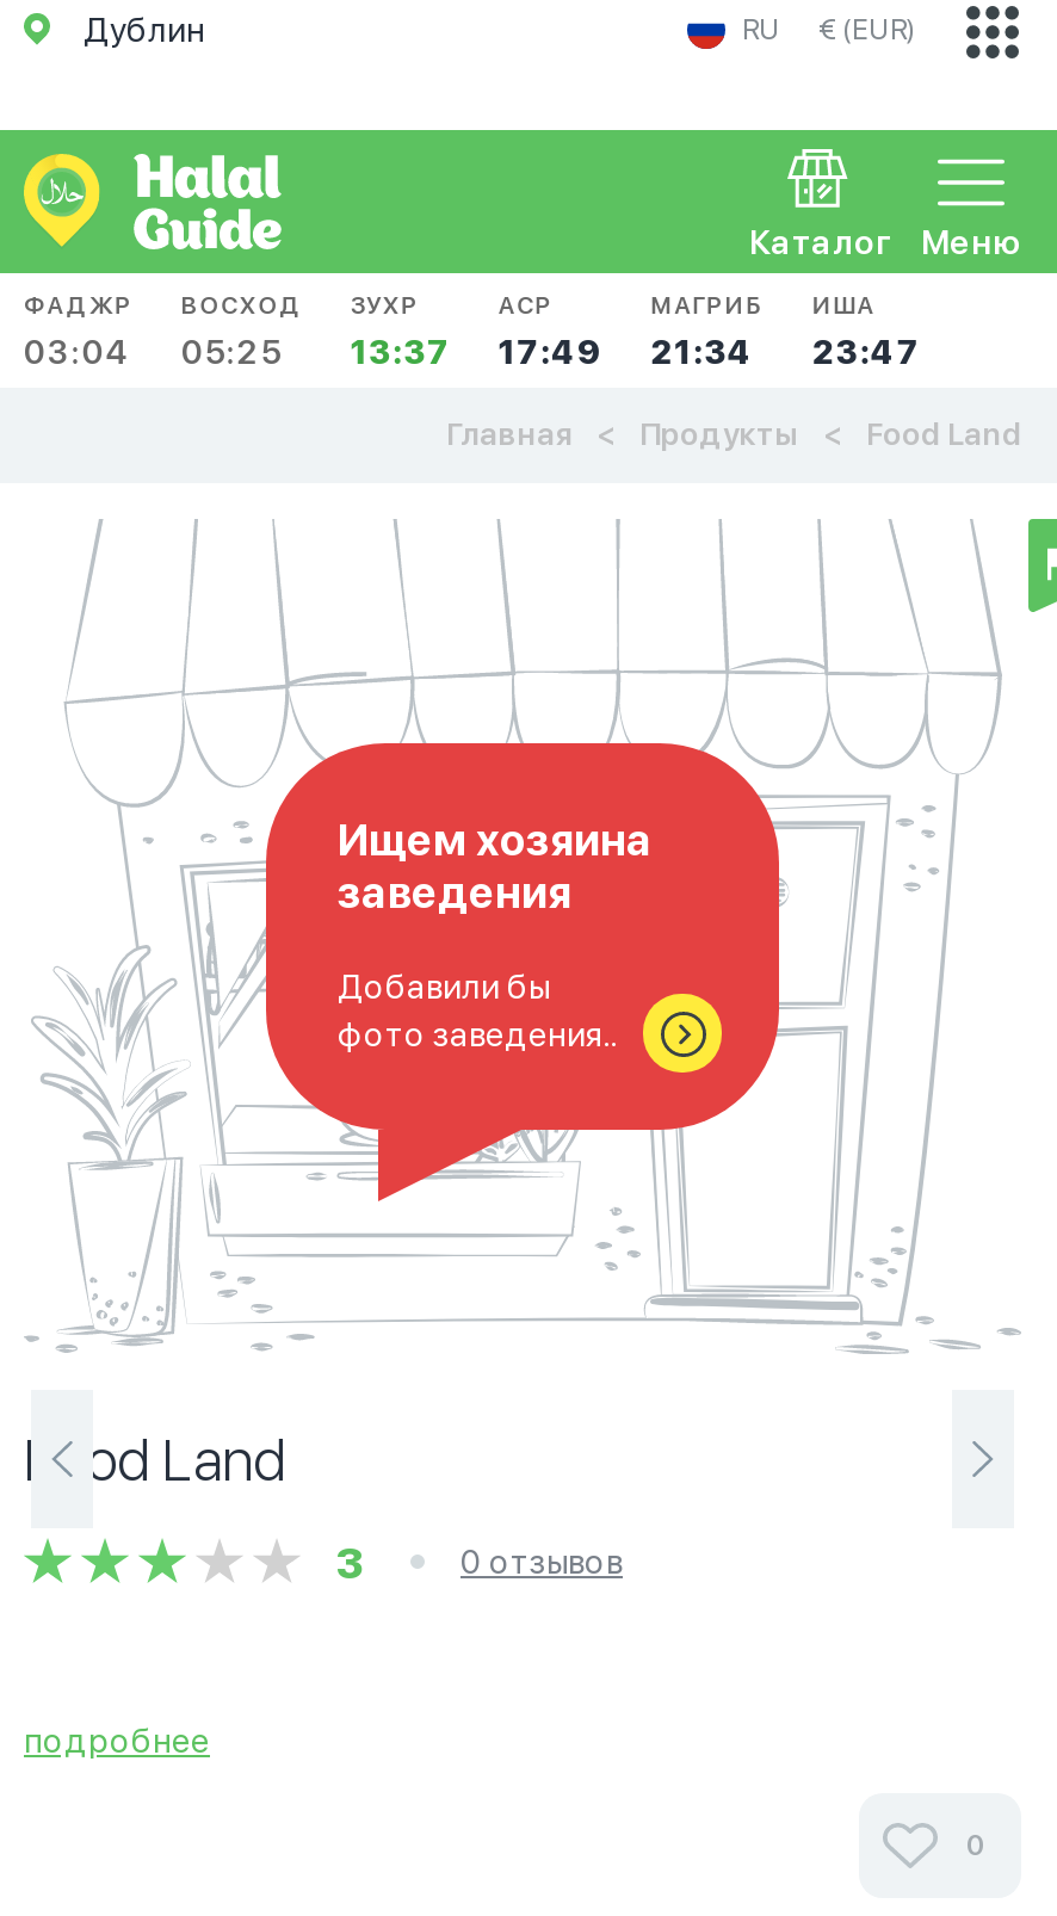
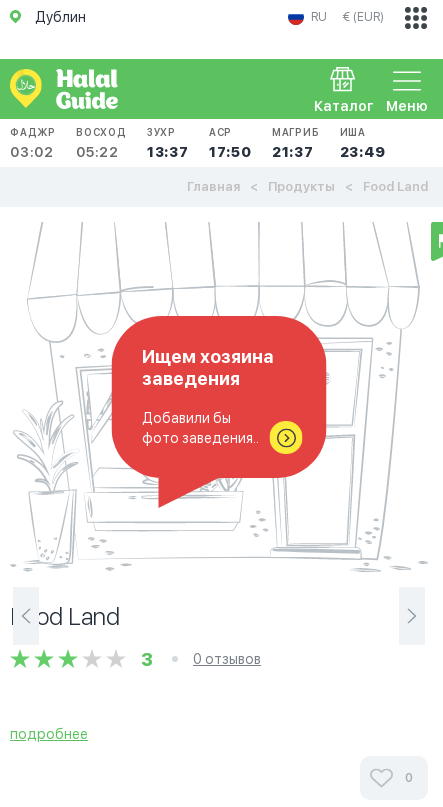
[24,333,131,371] 03:04 -> [10,144,54,160] 03:02
[181,333,282,371] 05:25 -> [76,144,119,160] 05:22
[498,333,603,371] 17:49 -> [209,144,252,160] 17:50
[651,333,754,371] 21:34 -> [272,144,314,160] 21:37
[813,333,920,371] 23:47 -> [340,144,386,160] 23:49

